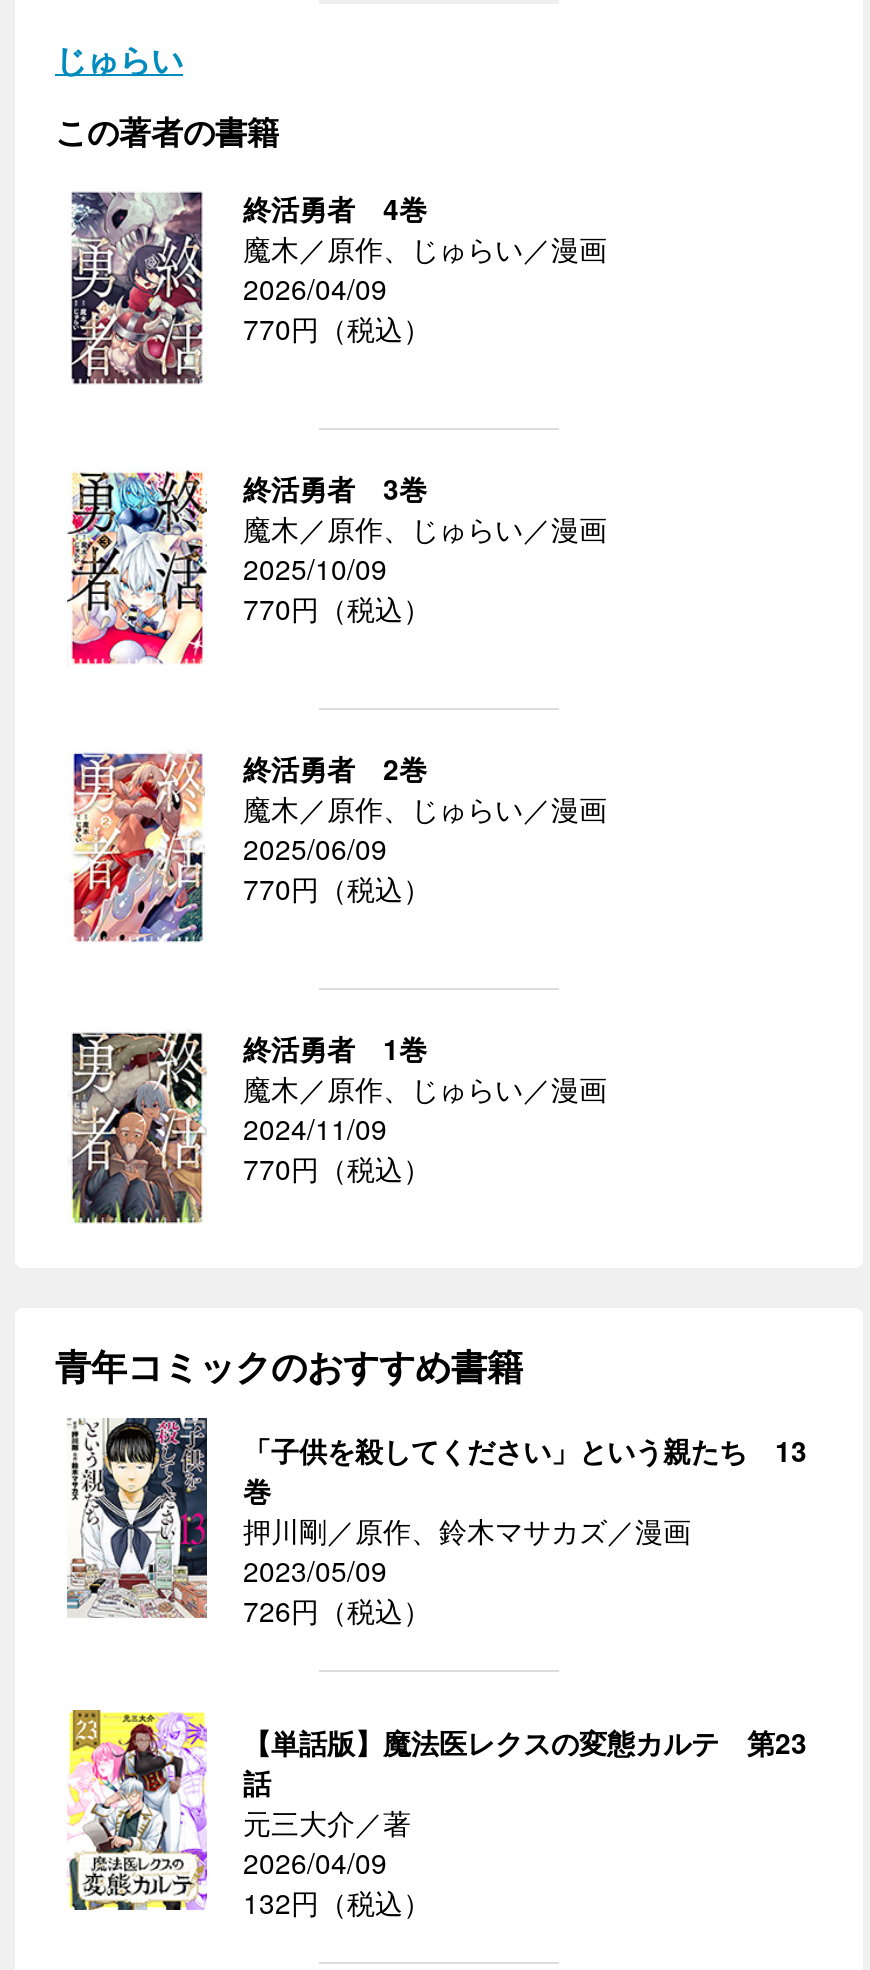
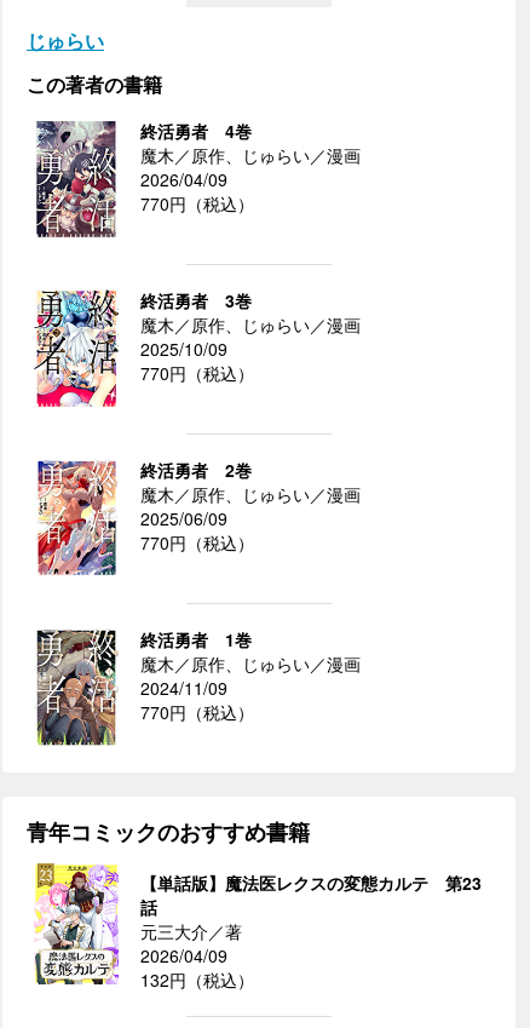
[65,1416,807,1630] [image] | 「子供を殺してください」という親たち 13 | 巻 | 押川剛／原作、鈴木マサカズ／漫画 | 2023/05/09 | 726円（税込） -> none

